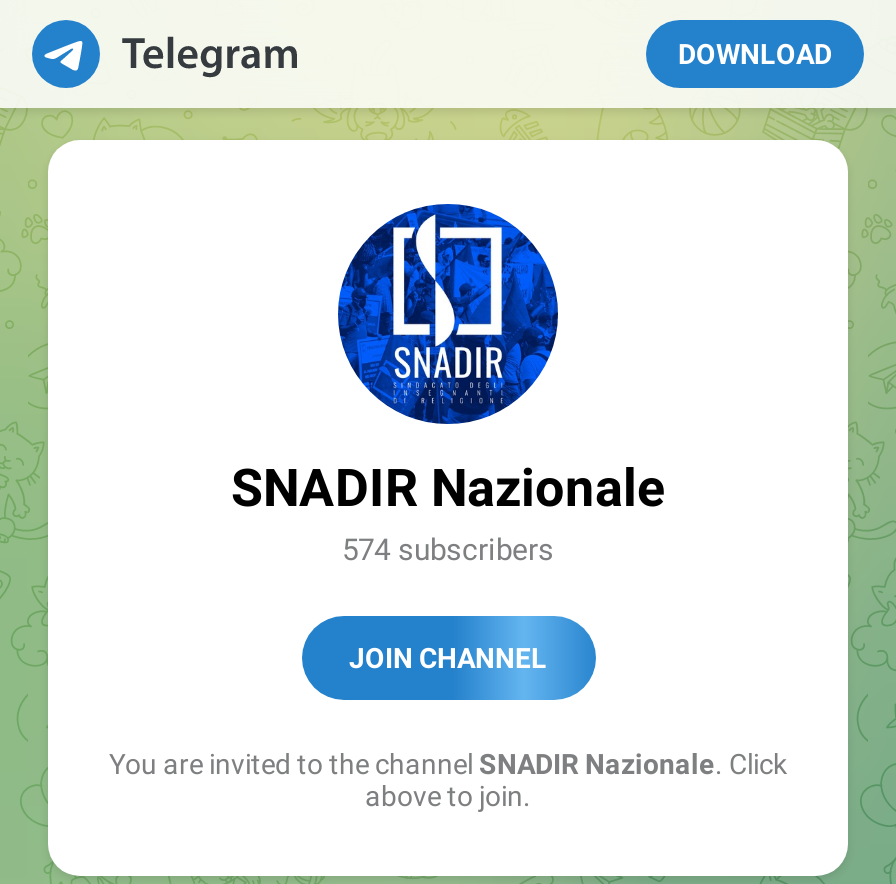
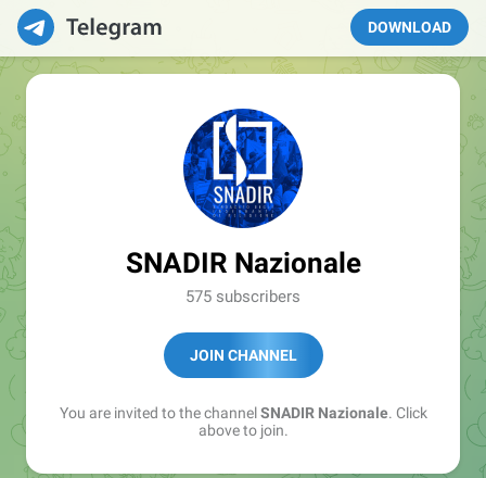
[342,532,554,568] 574 subscribers -> [186,287,300,306] 575 subscribers

